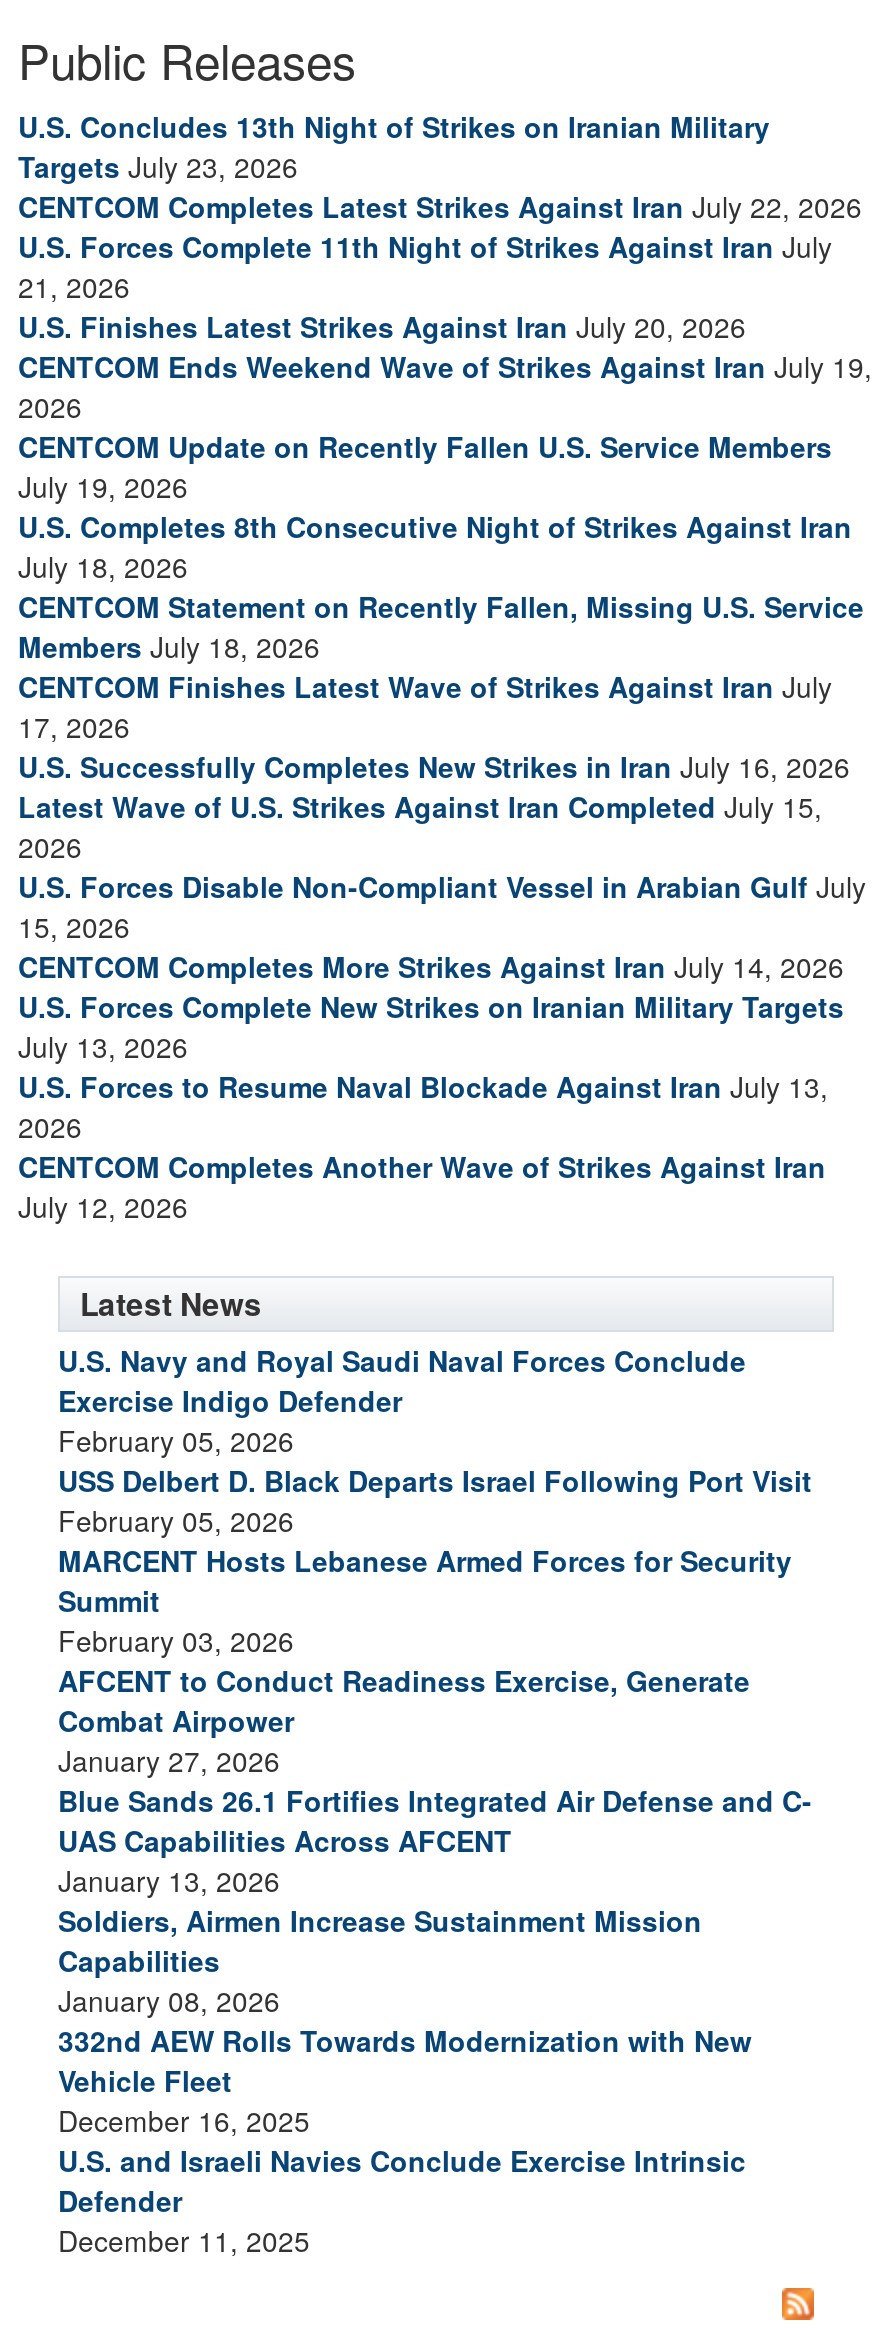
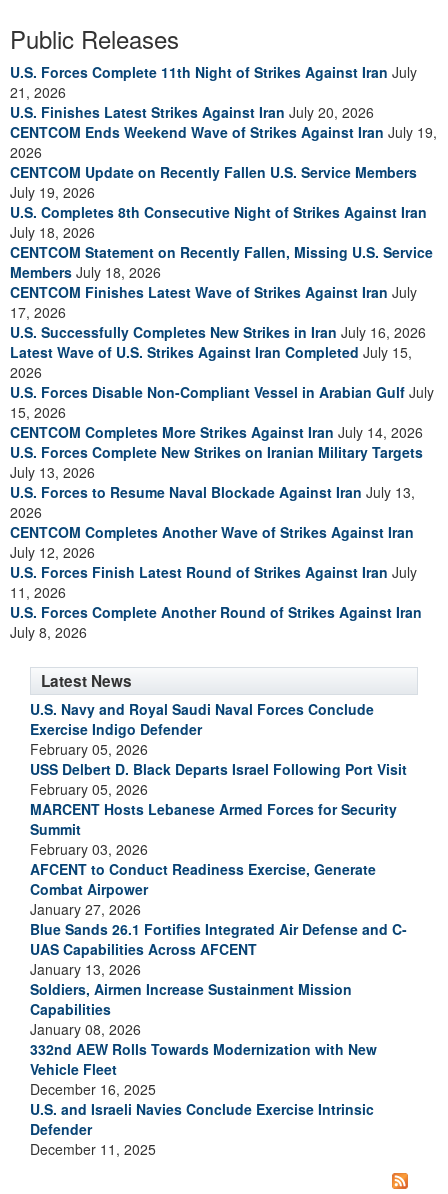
[18,106,862,226] U.S. Concludes 13th Night of Strikes on Iranian Military | Targets July 23, 2026 | CENTCOM Completes Latest Strikes Against Iran July 22, 2026 -> none
moved [18,226,872,1226] -> [10,62,437,562]: U.S. Forces Complete 11th Night of Strikes Against Iran July | 21, 2026 | U.S. Finishes Latest Strikes Against Iran July 20, 2026 | ... | CENTCOM Completes Another Wave of Strikes Against Iran | July 12, 2026
none -> [10,562,422,642] U.S. Forces Finish Latest Round of Strikes Against Iran July | 11, 2026 | U.S. Forces Complete Another Round of Strikes Against Iran | July 8, 2026

